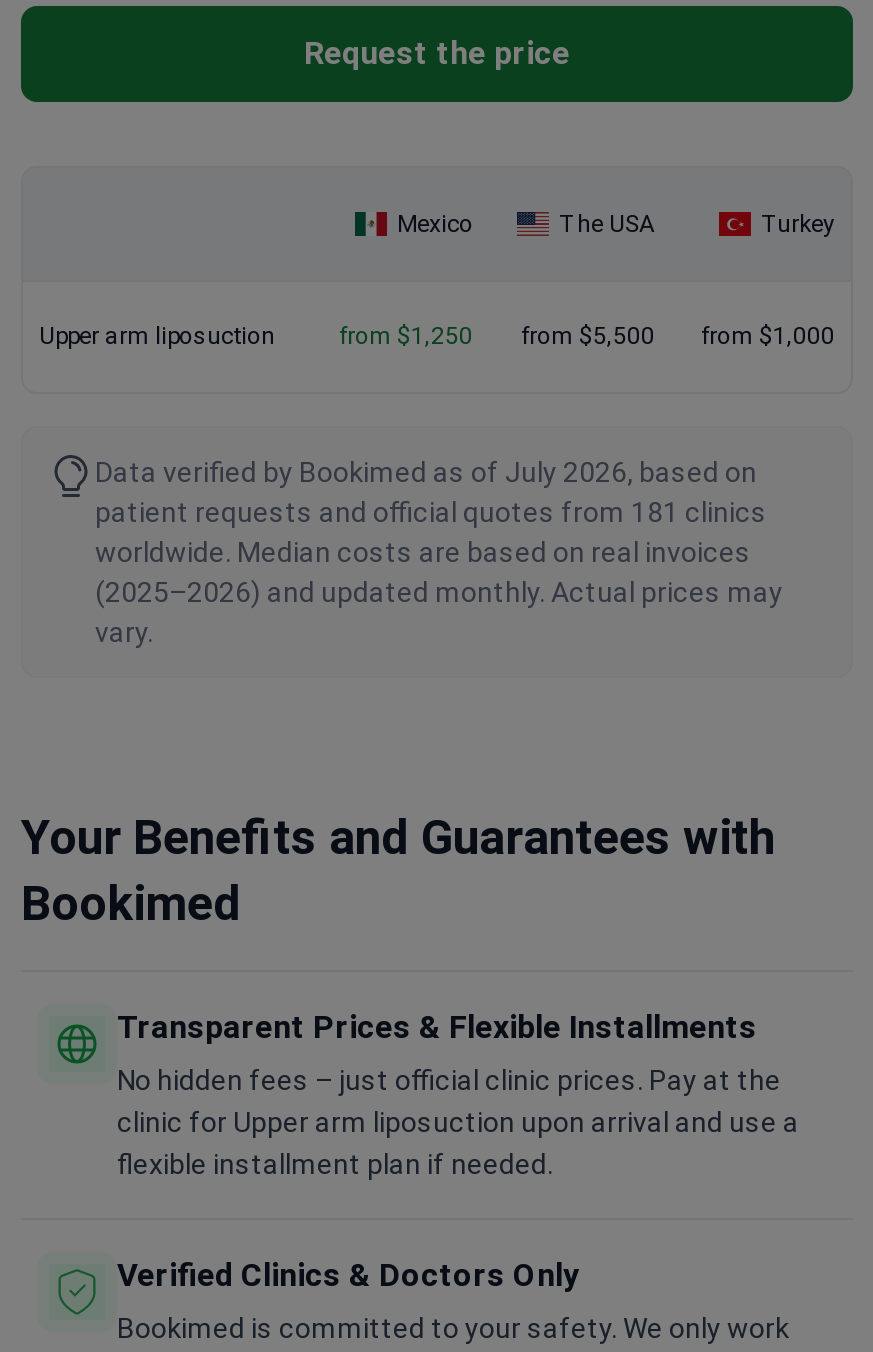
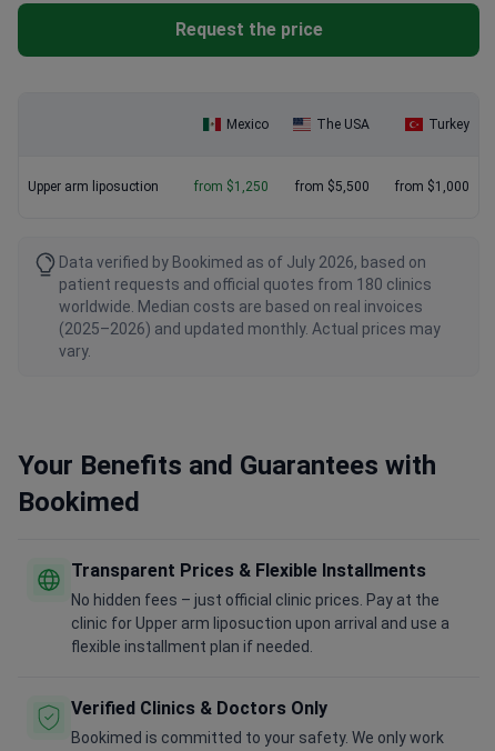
[95,496,767,528] patient requests and official quotes from 181 clinics -> [59,276,432,293] patient requests and official quotes from 180 clinics

